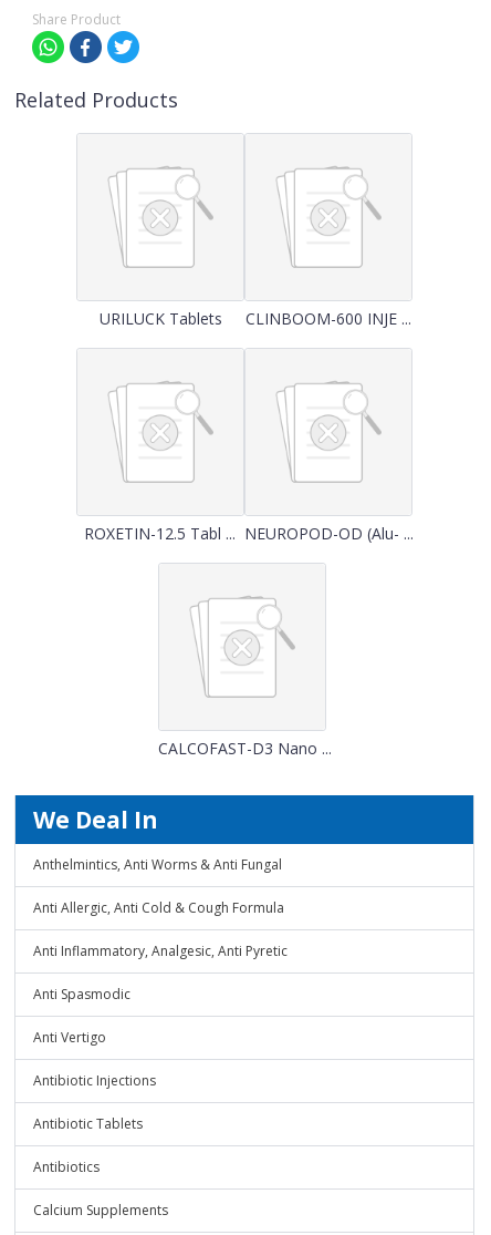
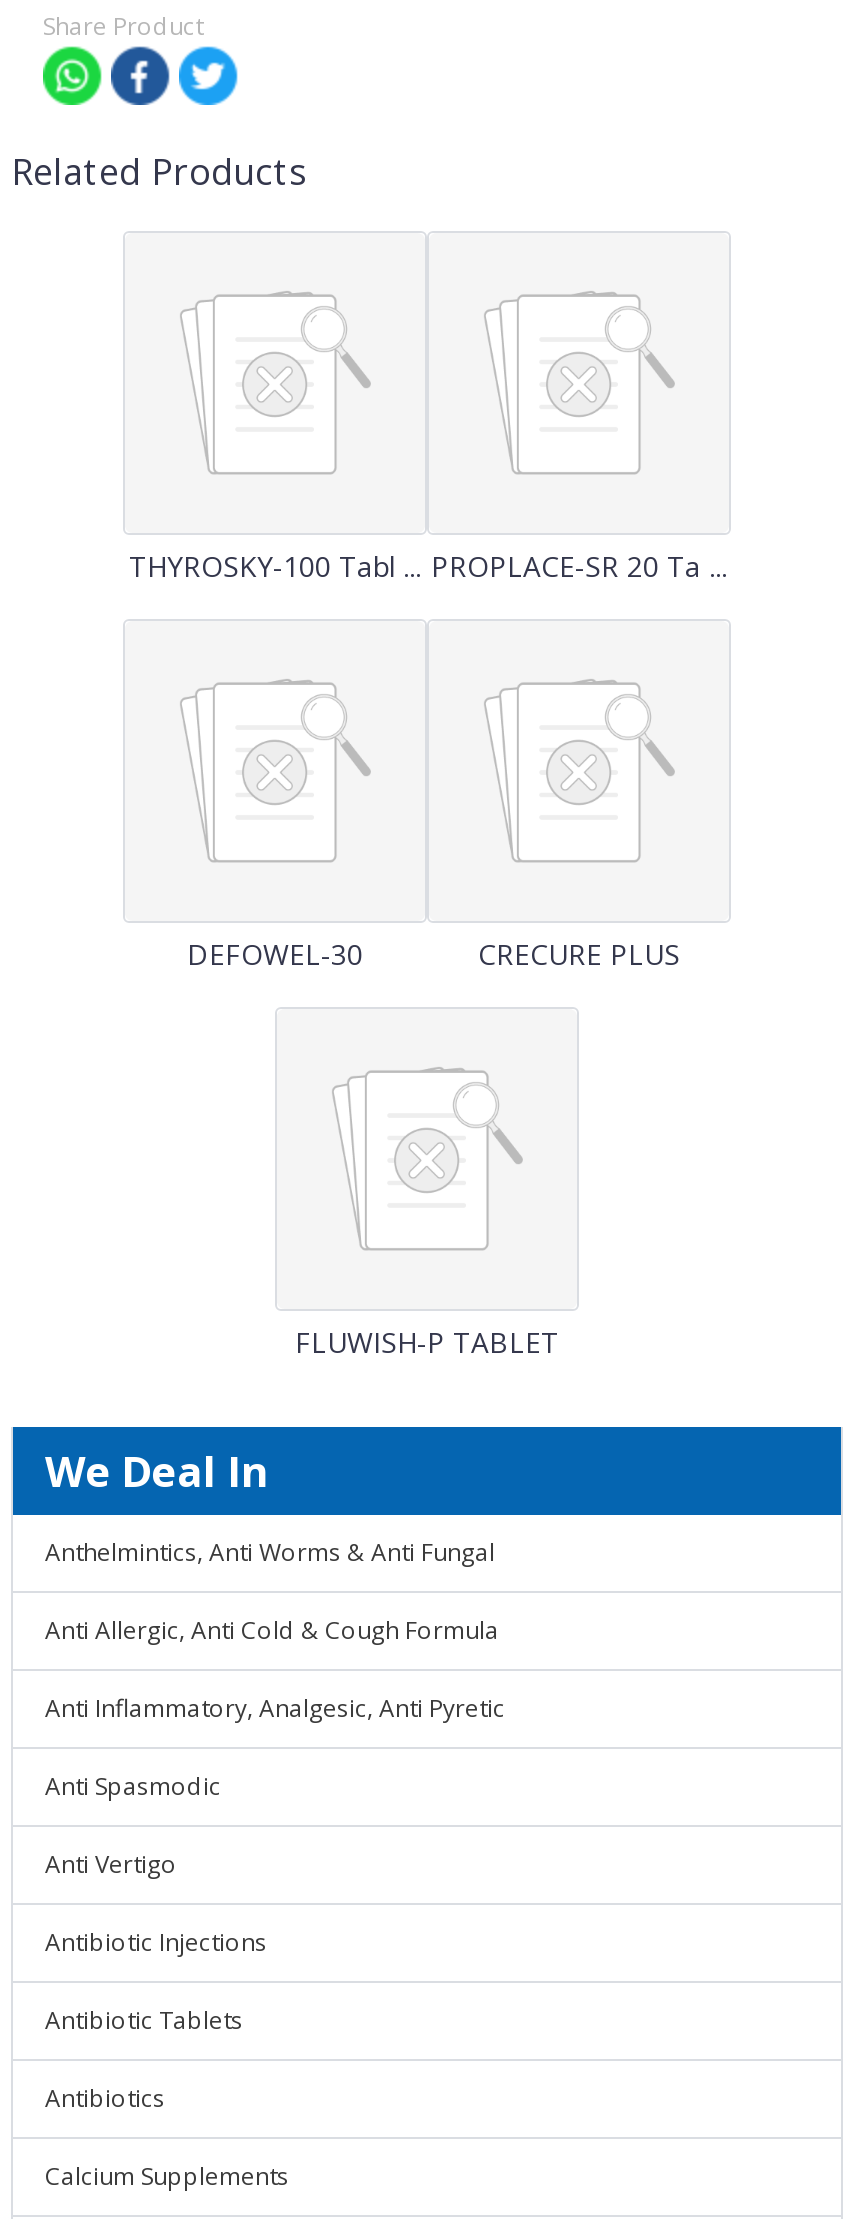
[99,308,411,329] URILUCK Tablets | CLINBOOM-600 INJE ... -> [129,547,727,585] THYROSKY-100 Tabl ... PROPLACE-SR 20 Ta ...
[84,523,413,544] ROXETIN-12.5 Tabl ... NEUROPOD-OD (Alu- ... -> [187,935,680,973] DEFOWEL-30 | CRECURE PLUS
[158,738,331,759] CALCOFAST-D3 Nano ... -> [295,1323,559,1361] FLUWISH-P TABLET

